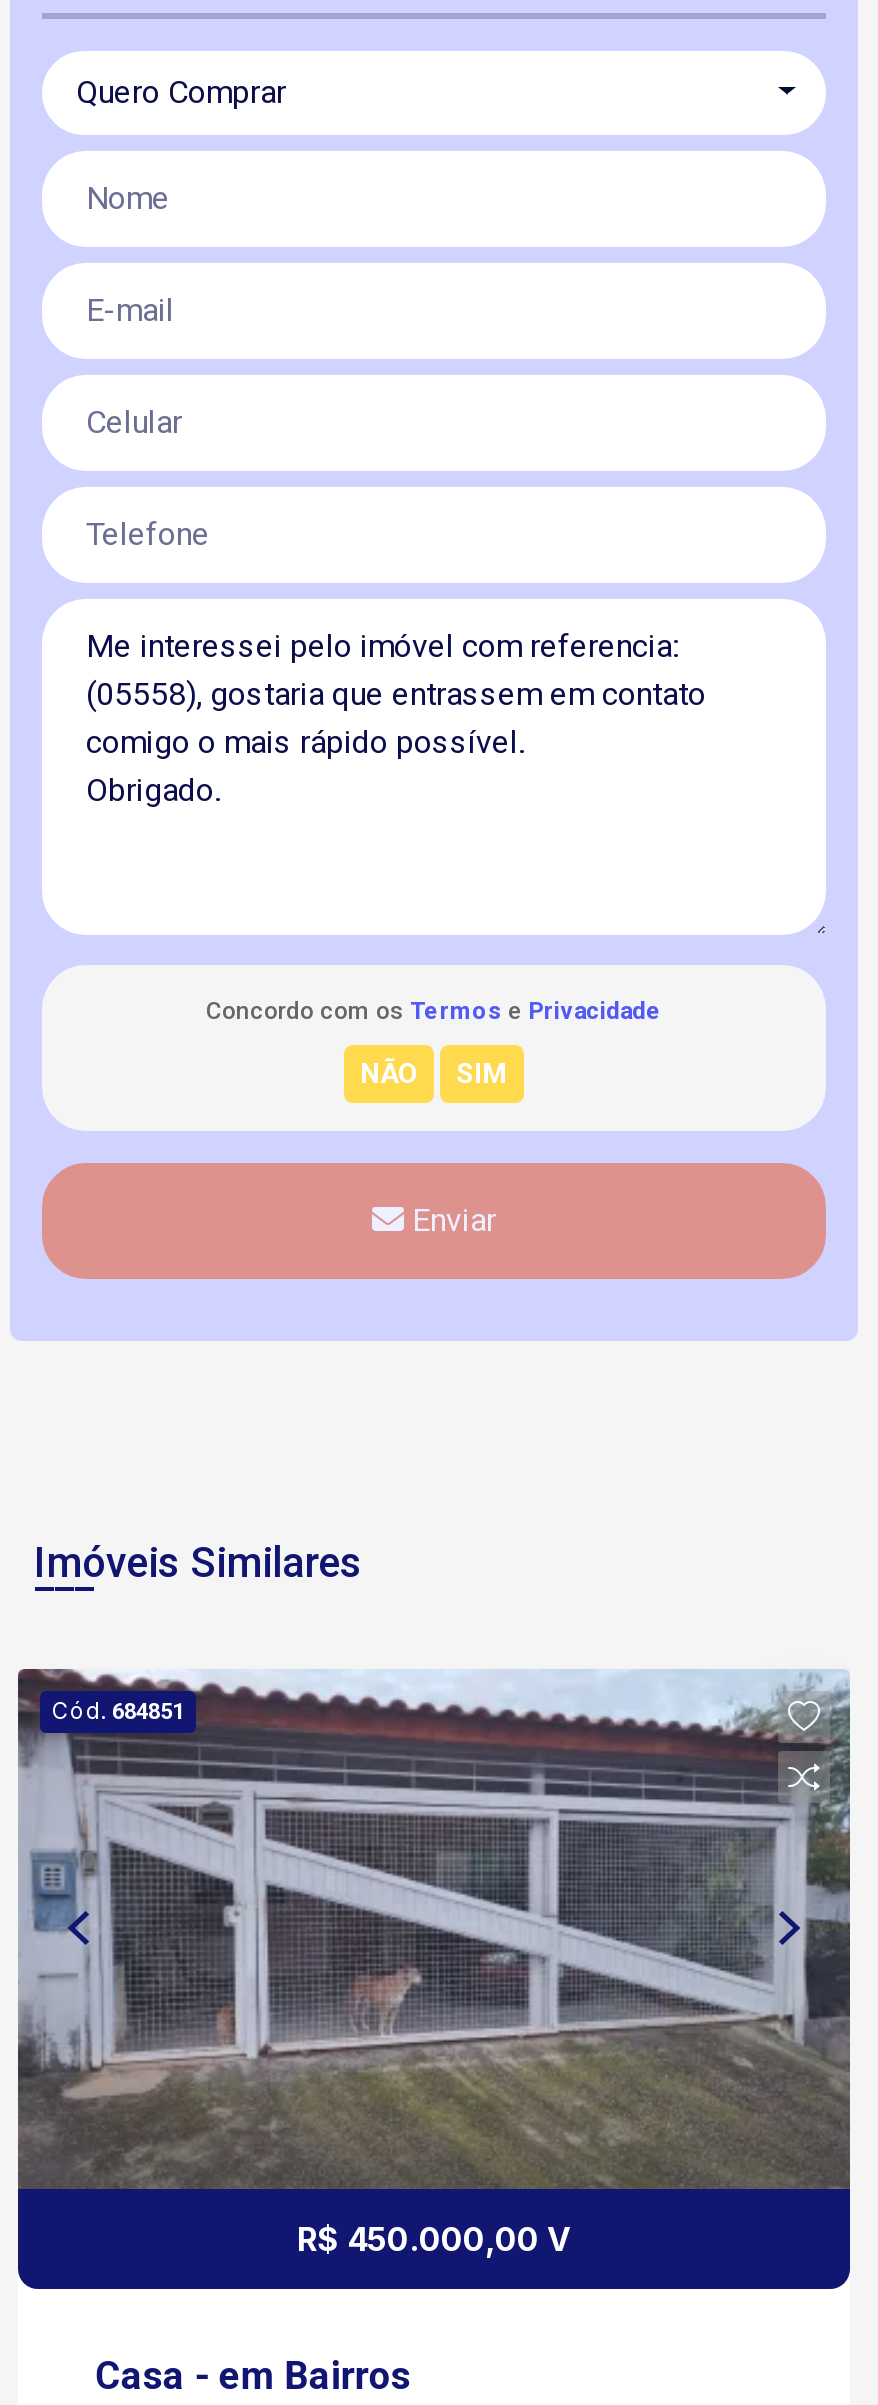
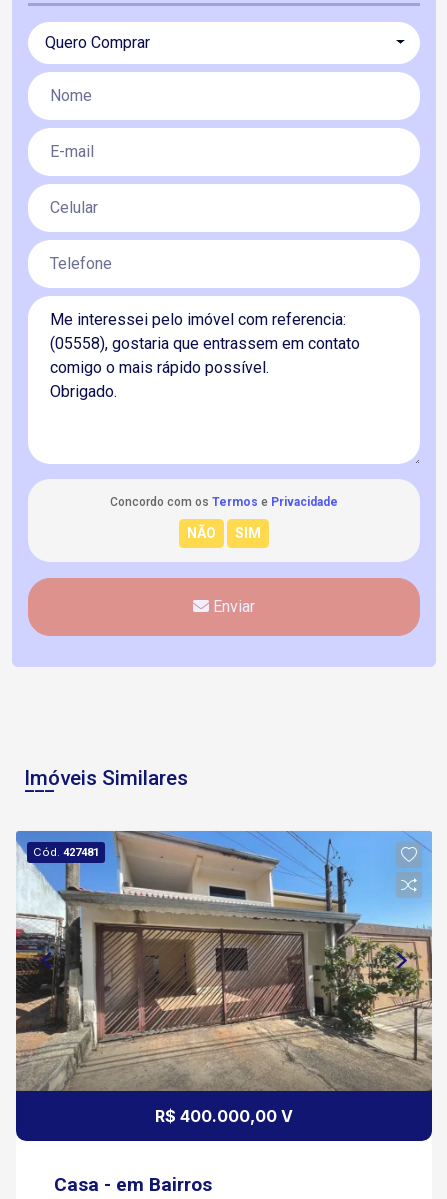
[16,1667,852,2189] [image] | Cód. 684851 -> [15,830,433,1091] [image] | Cód. 427481
[297,2218,571,2258] R$ 450.000,00 V -> [155,1105,293,1125] R$ 400.000,00 V

